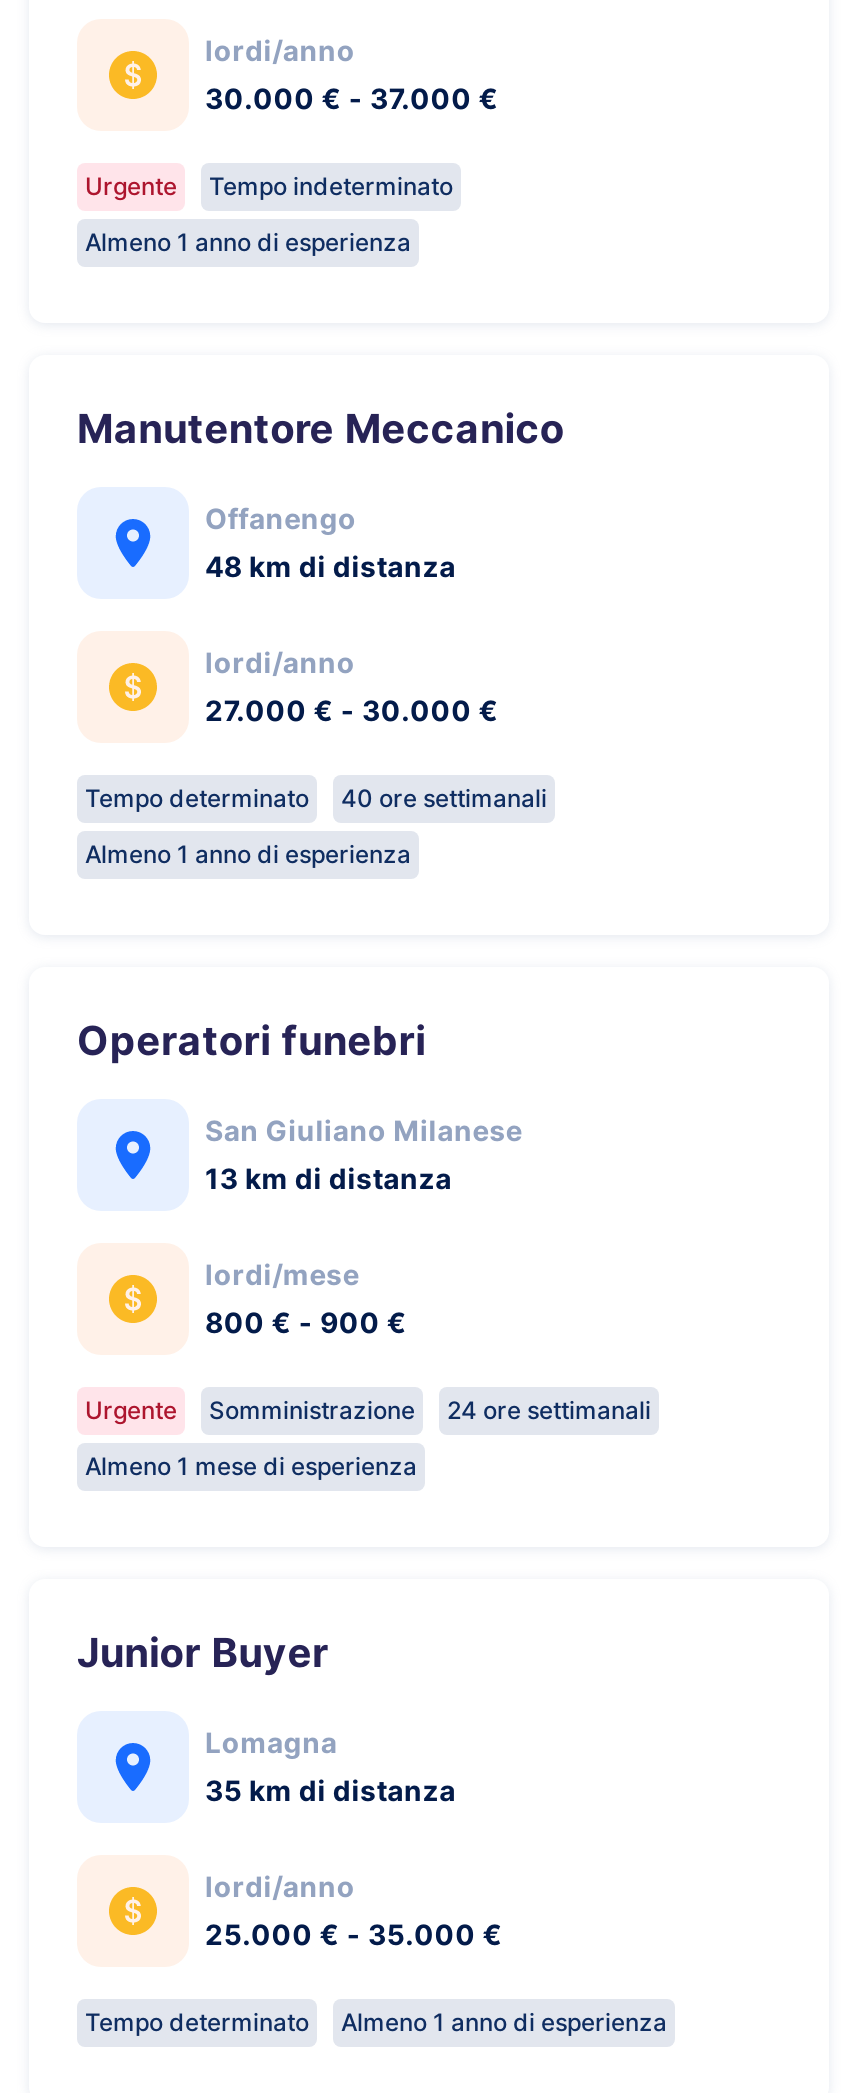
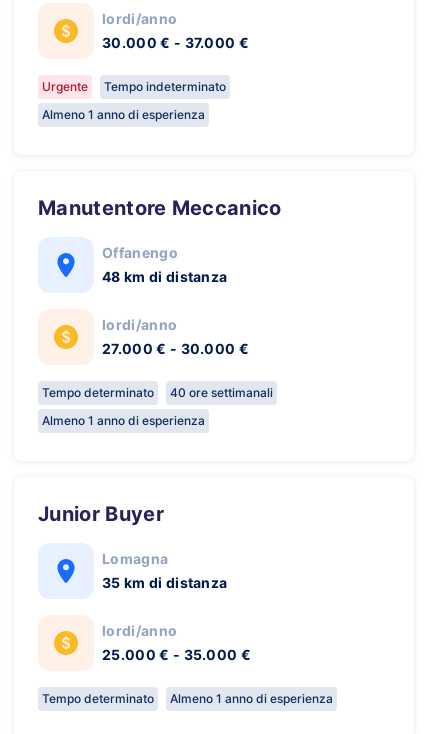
[85,1017,651,1481] Operatori funebri | San Giuliano Milanese | 13 km di distanza | lordi/mese | 800 € - 900 € | Urgente | Somministrazione | 24 ore settimanali | Almeno 1 mese di esperienza -> none

